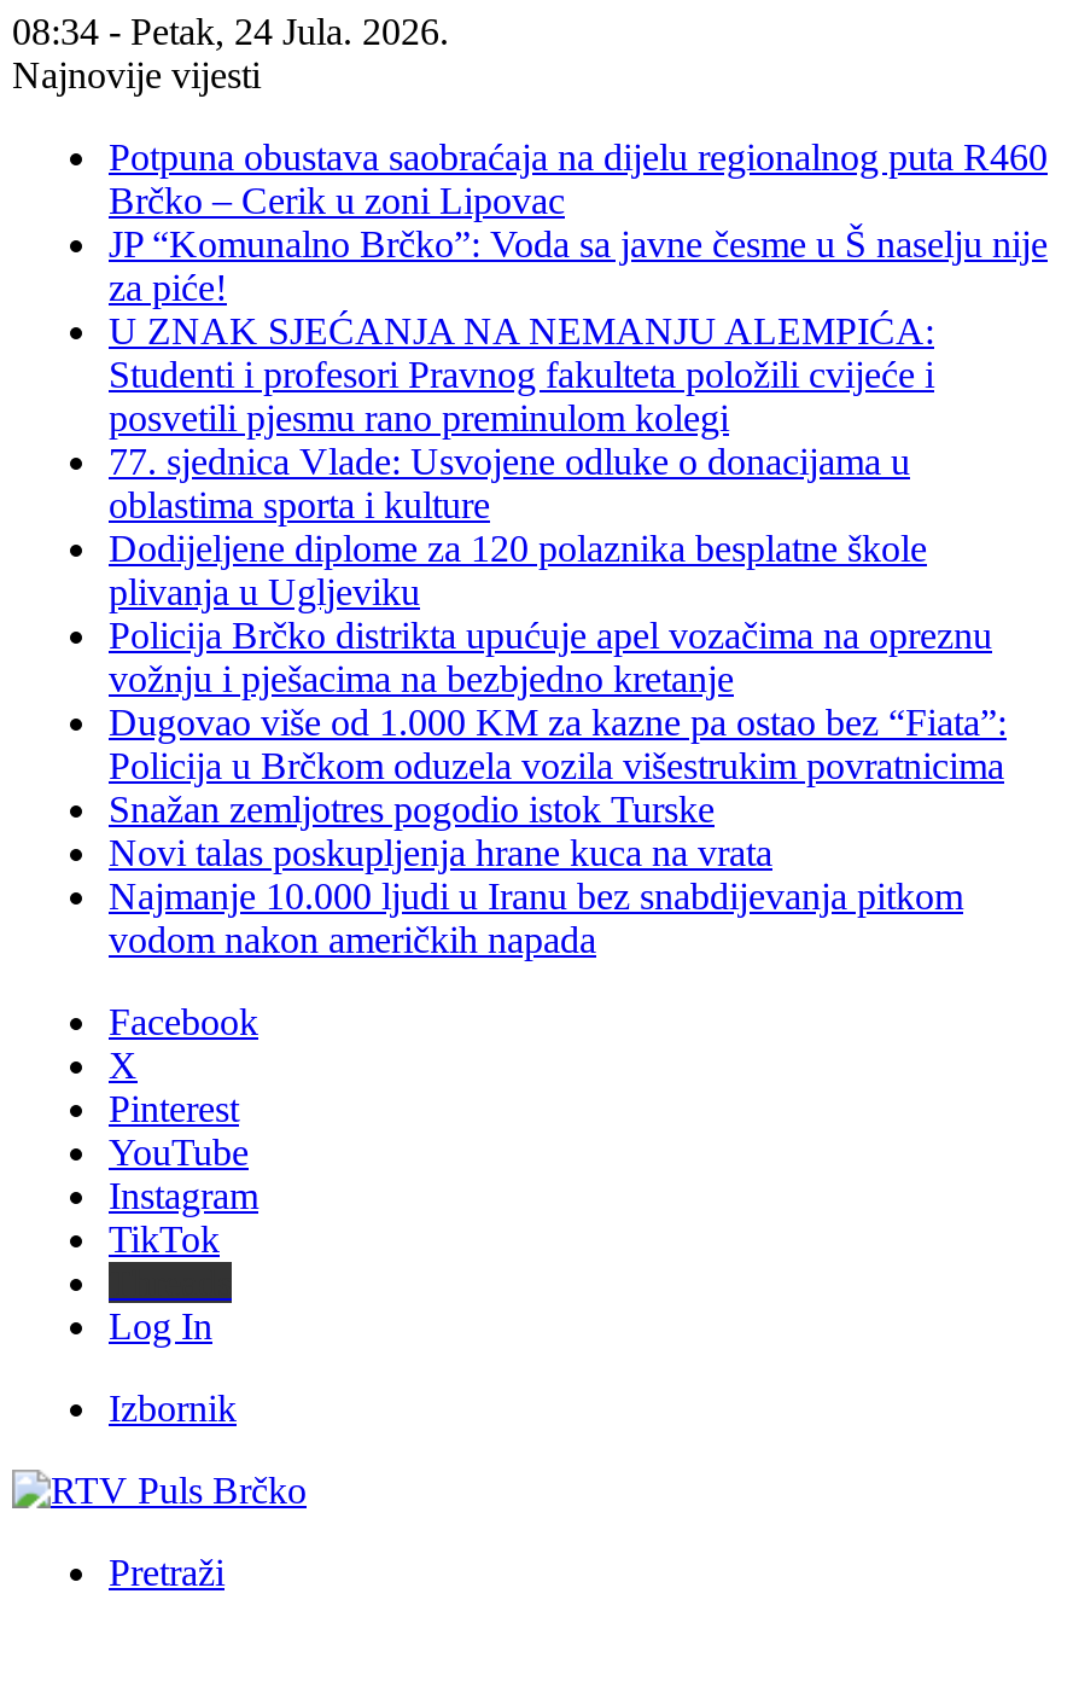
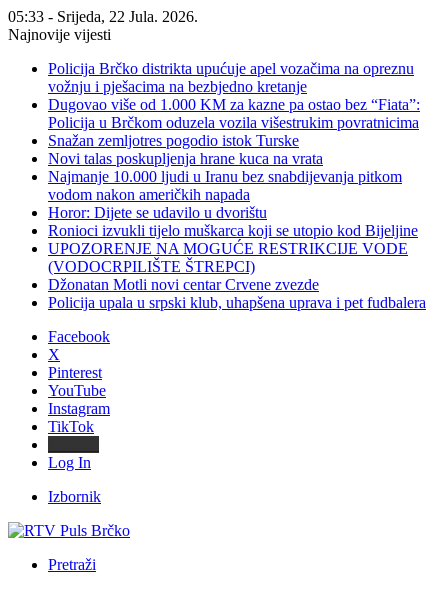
[12,11,449,52] 08:34 - Petak, 24 Jula. 2026. -> [8,8,198,25] 05:33 - Srijeda, 22 Jula. 2026.
[109,136,1048,612] Potpuna obustava saobraćaja na dijelu regionalnog puta R460 | Brčko – Cerik u zoni Lipovac | JP “Komunalno Brčko”: Voda sa javne česme u Š naselju nije | za piće! | U ZNAK SJEĆANJA NA NEMANJU ALEMPIĆA: | Studenti i profesori Pravnog fakulteta položili cvijeće i | posvetili pjesmu rano preminulom kolegi | 77. sjednica Vlade: Usvojene odluke o donacijama u | oblastima sporta i kulture | Dodijeljene diplome za 120 polaznika besplatne škole | plivanja u Ugljeviku -> none
moved [109,615,1007,960] -> [48,60,420,203]: Policija Brčko distrikta upućuje apel vozačima na opreznu | vožnju i pješacima na bezbjedno kretanje | Dugovao više od 1.000 KM za kazne pa ostao bez “Fiata”: | Policija u Brčkom oduzela vozila višestrukim povratnicima | Snažan zemljotres pogodio istok Turske | Novi talas poskupljenja hrane kuca na vrata | Najmanje 10.000 ljudi u Iranu bez snabdijevanja pitkom | vodom nakon američkih napada
none -> [48,204,426,311] Horor: Dijete se udavilo u dvorištu | Ronioci izvukli tijelo muškarca koji se utopio kod Bijeljine | UPOZORENJE NA MOGUĆE RESTRIKCIJE VODE | (VODOCRPILIŠTE ŠTREPCI) | Džonatan Motli novi centar Crvene zvezde | Policija upala u srpski klub, uhapšena uprava i pet fudbalera

